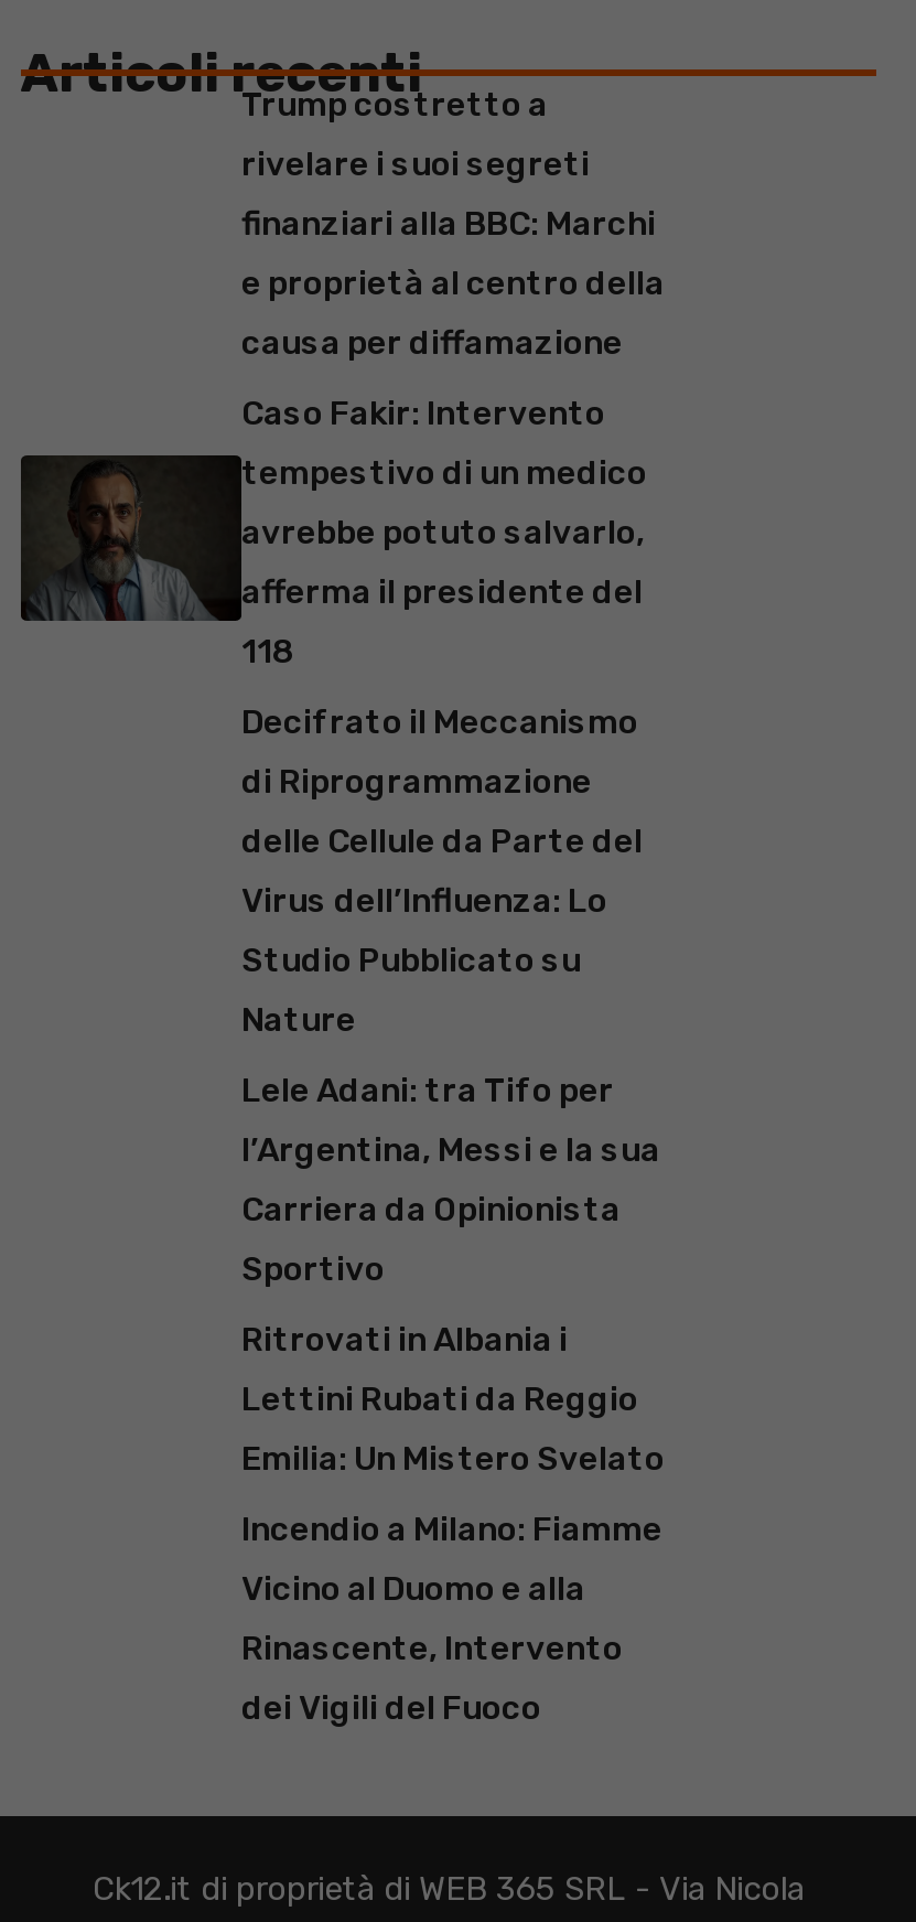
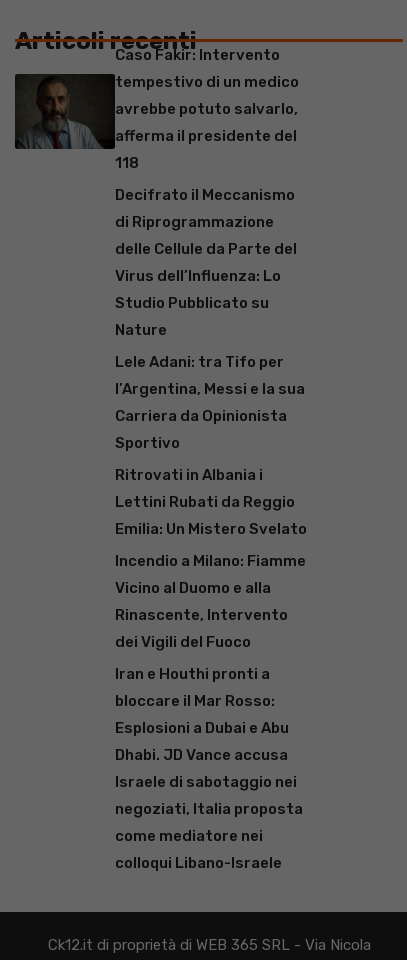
[241,84,665,362] Trump costretto a | rivelare i suoi segreti | finanziari alla BBC: Marchi | e proprietà al centro della | causa per diffamazione -> none
moved [25,393,665,1727] -> [17,45,307,650]: [image] | Caso Fakir: Intervento | tempestivo di un medico | ... | Rinascente, Intervento | dei Vigili del Fuoco
none -> [115,664,303,871] Iran e Houthi pronti a | bloccare il Mar Rosso: | Esplosioni a Dubai e Abu | Dhabi. JD Vance accusa | Israele di sabotaggio nei | negoziati, Italia proposta | come mediatore nei | colloqui Libano-Israele

